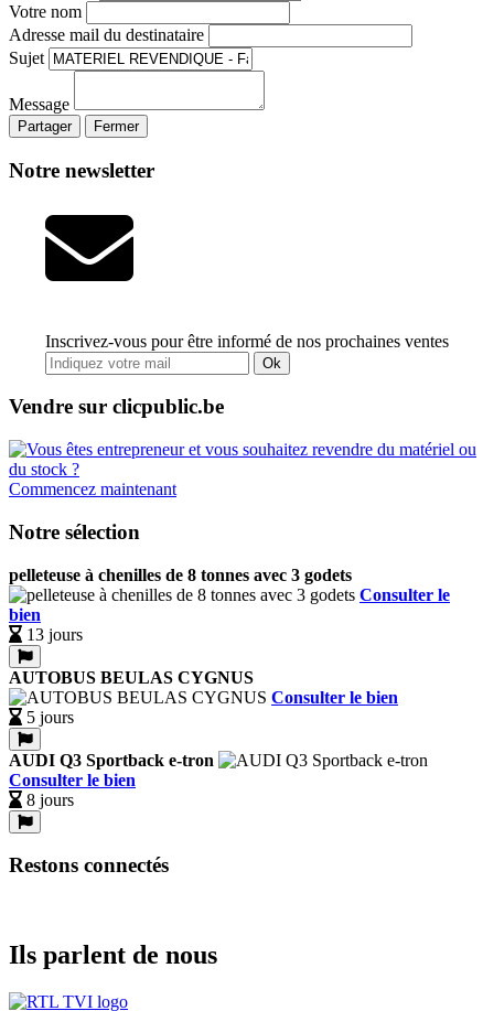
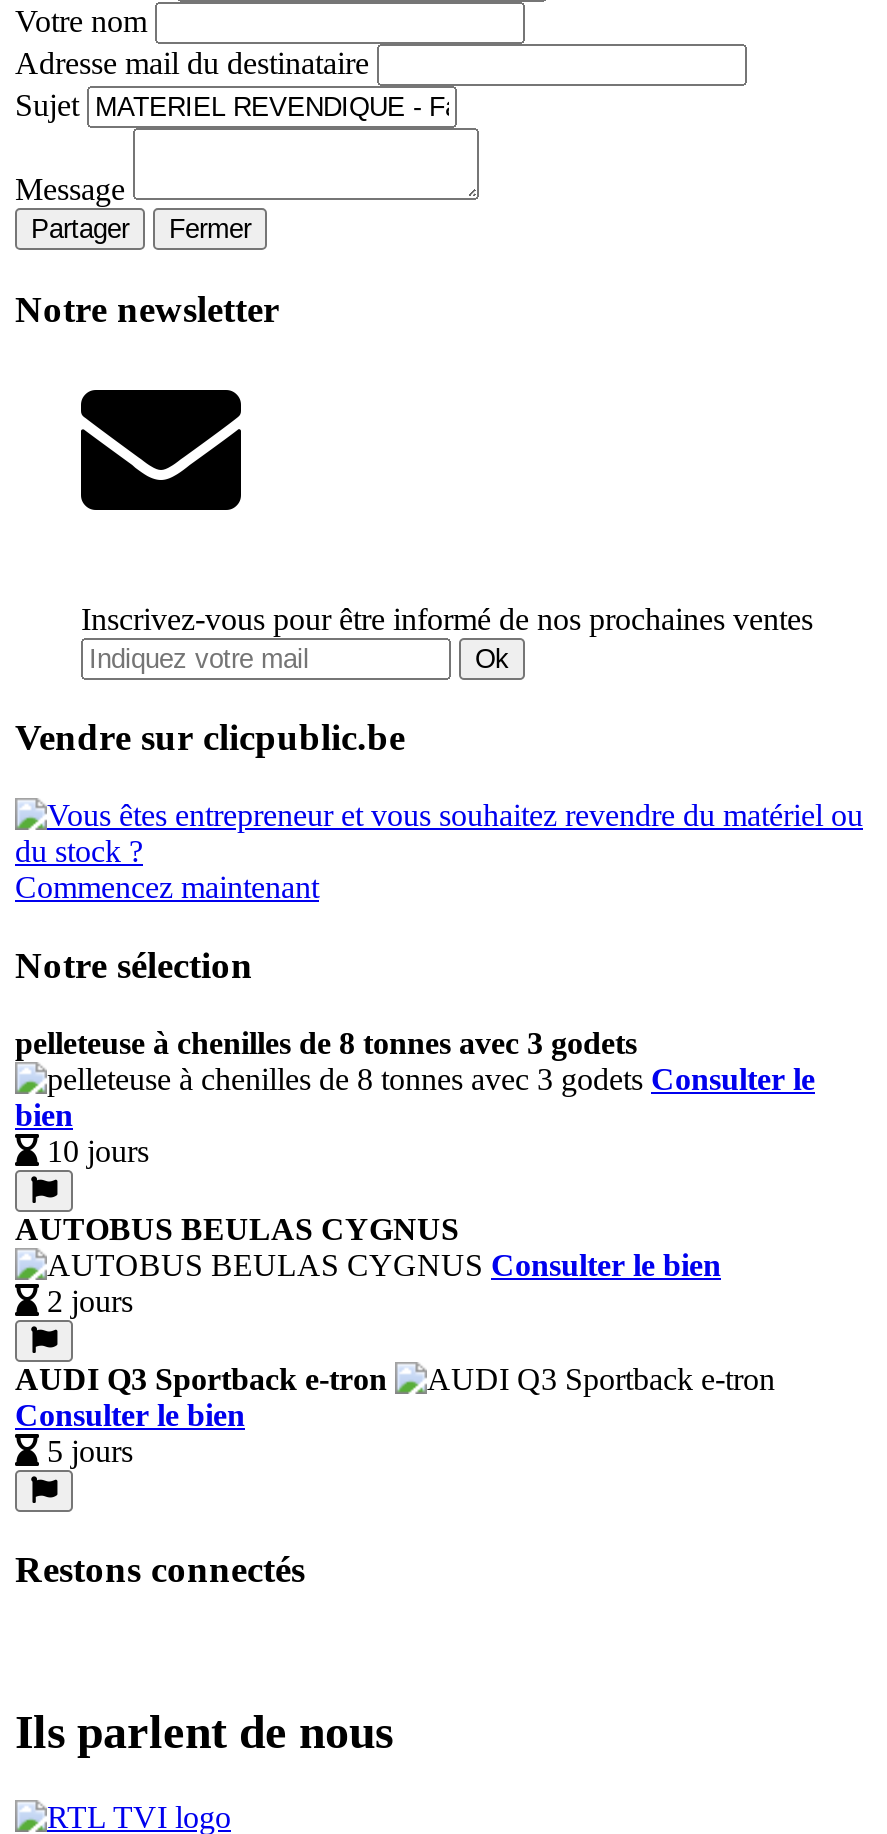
[26,625,83,643] 13 jours -> [47,1133,149,1167] 10 jours
[26,707,74,726] 5 jours -> [47,1283,133,1317] 2 jours
[26,790,74,809] 8 jours -> [47,1433,133,1467] 5 jours

